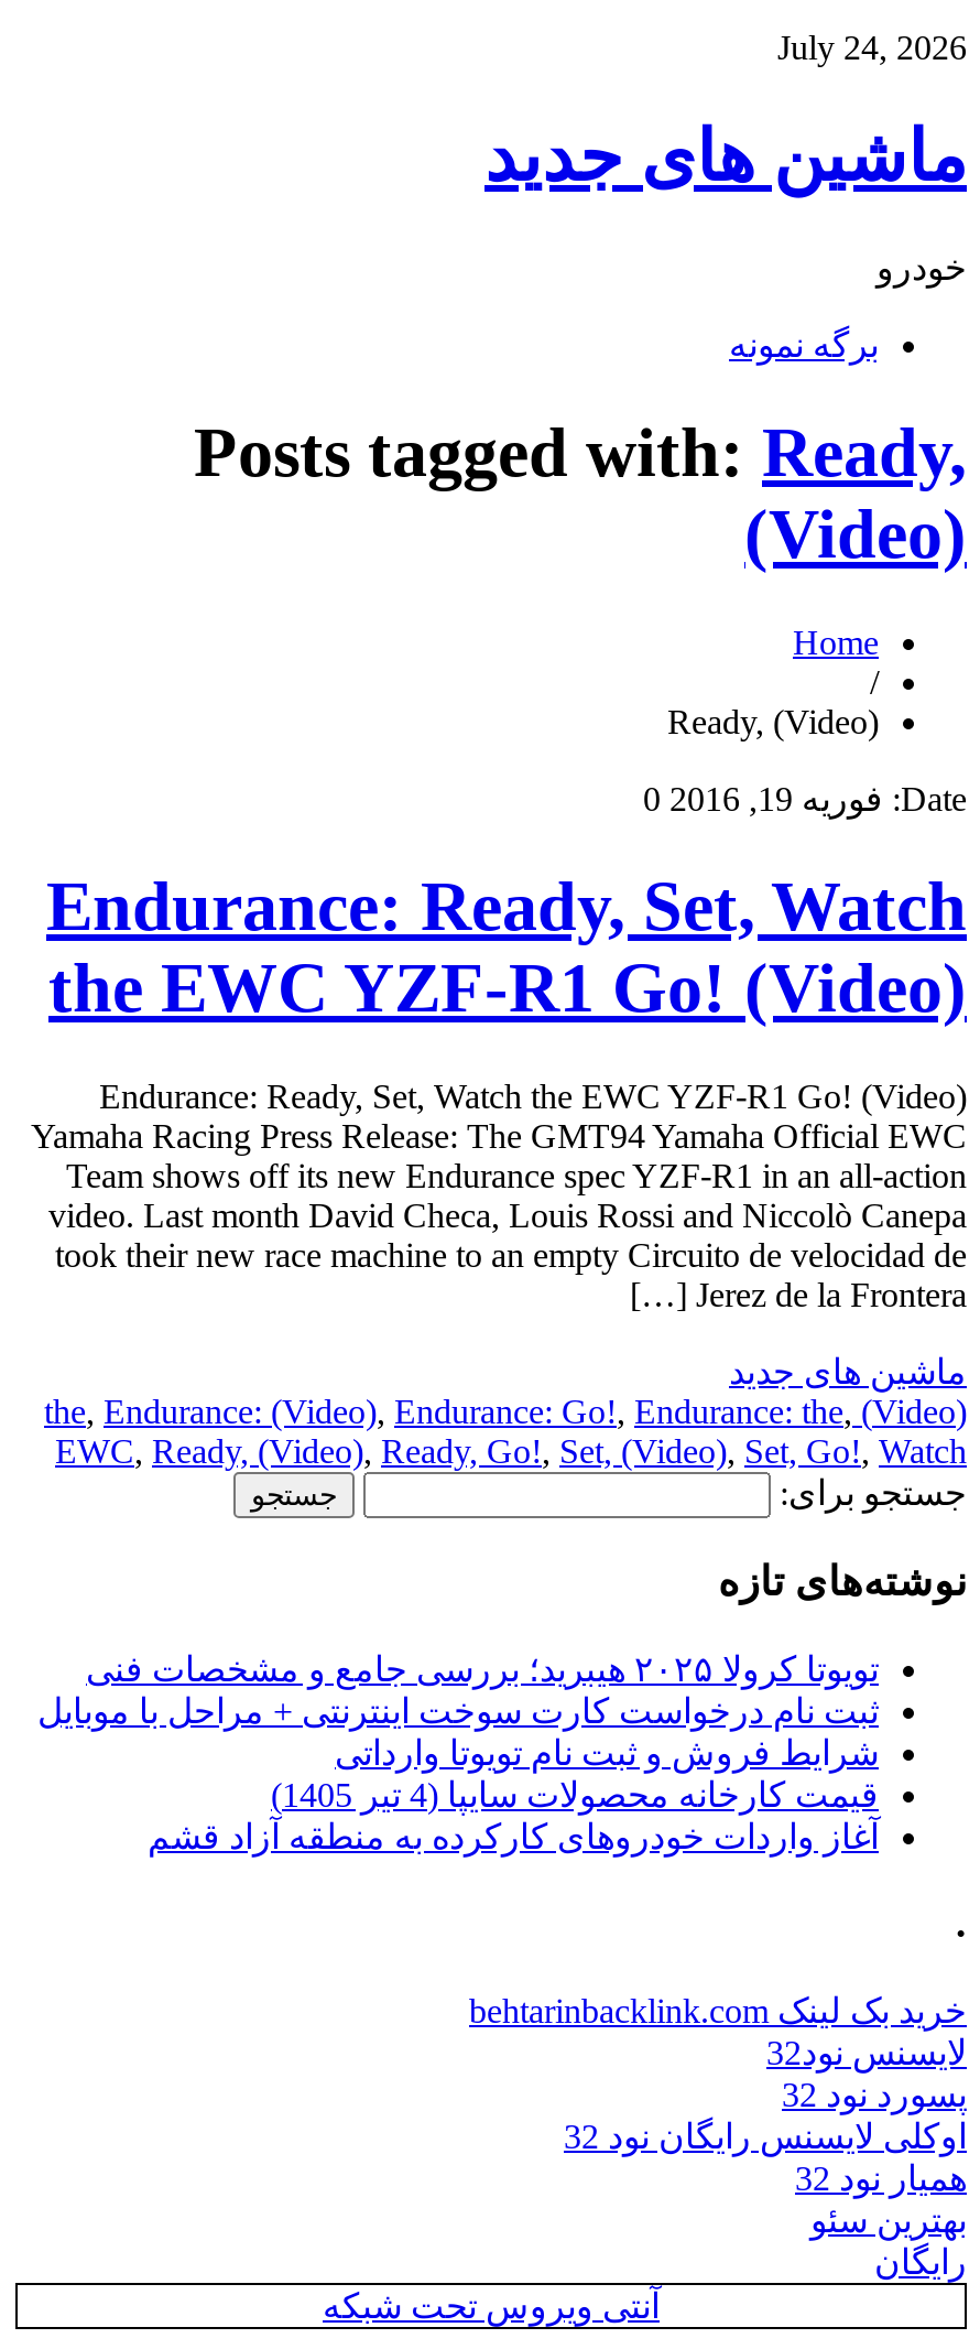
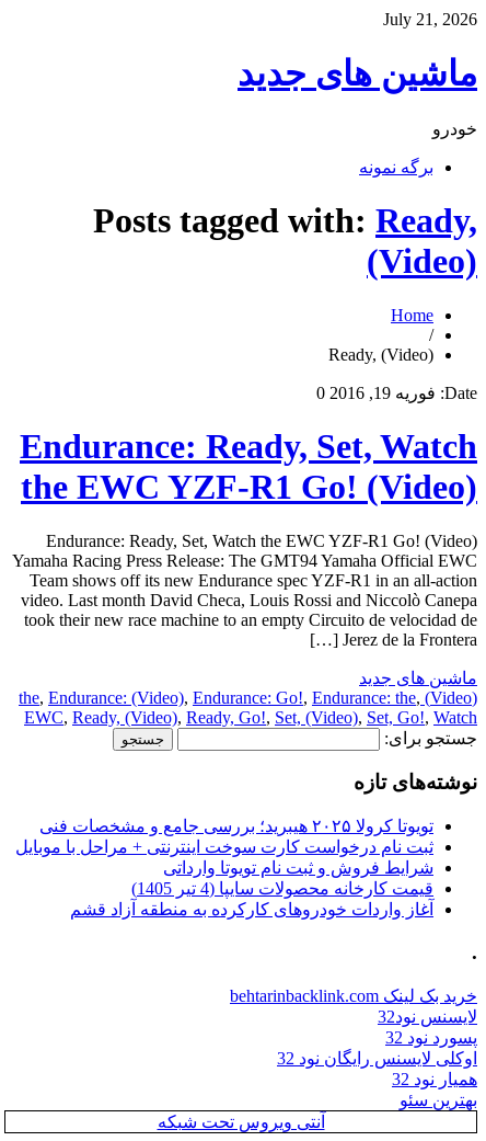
[777,29,967,66] July 24, 2026 -> [383,10,477,28] July 21, 2026
[874,2242,967,2280] رایگان -> none

